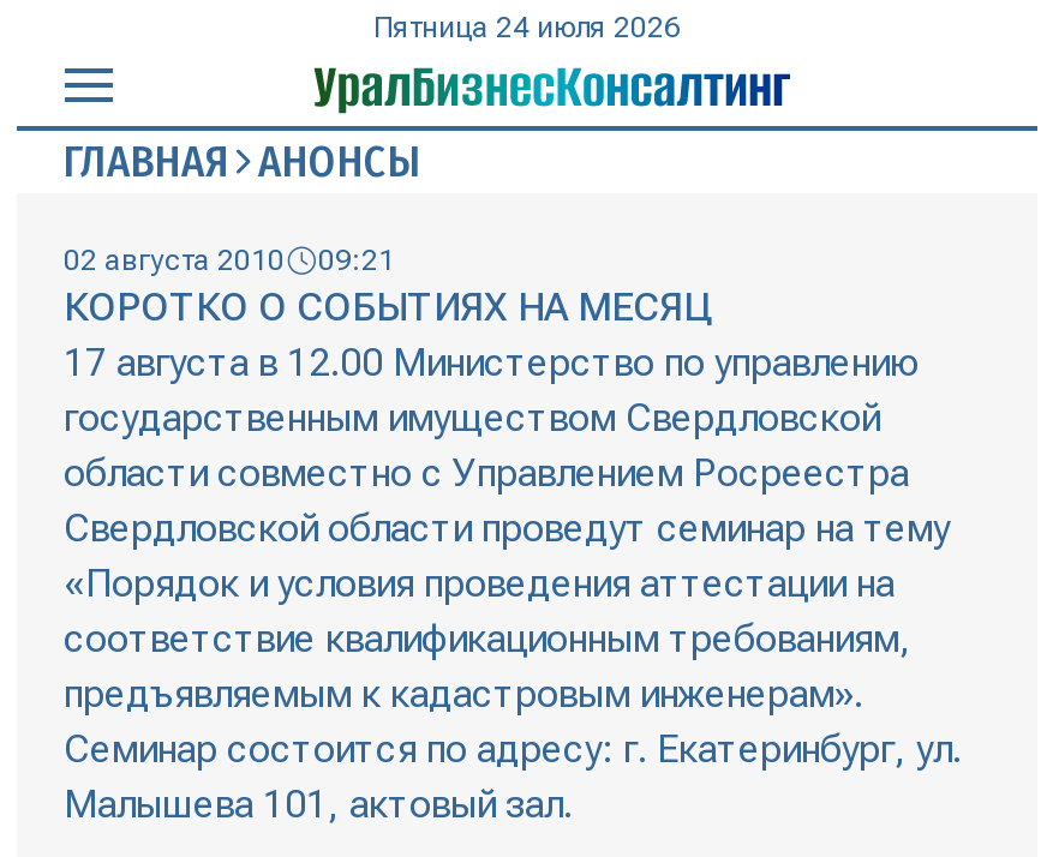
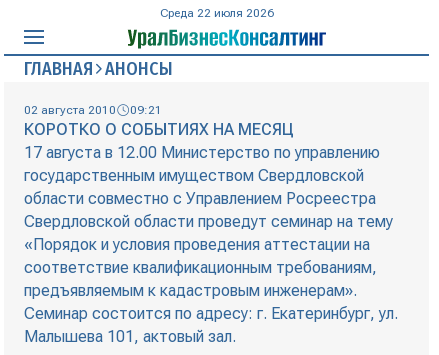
[372,11,680,44] Пятница 24 июля 2026 -> [159,6,273,20] Среда 22 июля 2026

